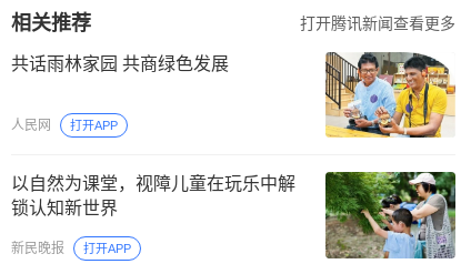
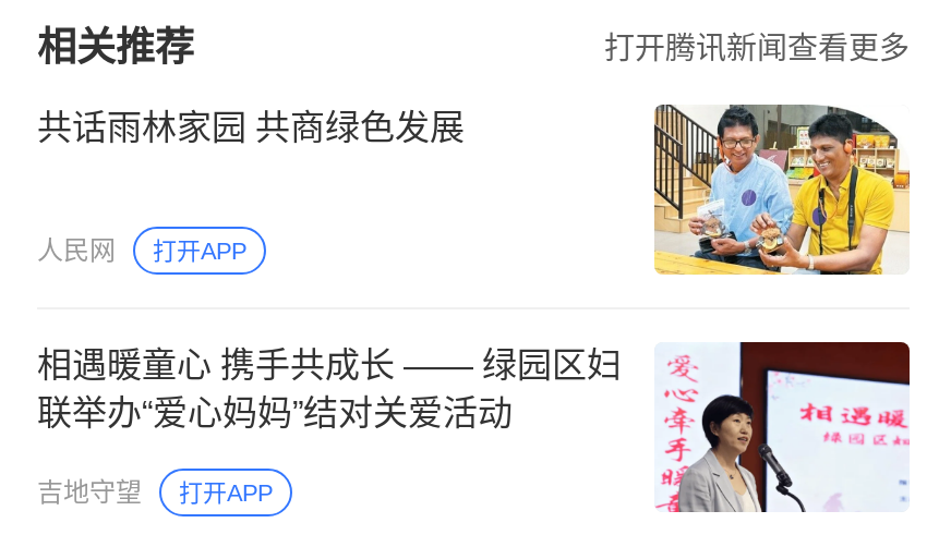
[11,171,457,260] [image] | 以自然为课堂，视障儿童在玩乐中解 | 锁认知新世界 -> [37,339,910,513] [image] | 相遇暖童心 携手共成长 —— 绿园区妇 | 联举办“爱心妈妈”结对关爱活动
[11,241,64,257] 新民晚报 -> [37,477,142,507] 吉地守望

